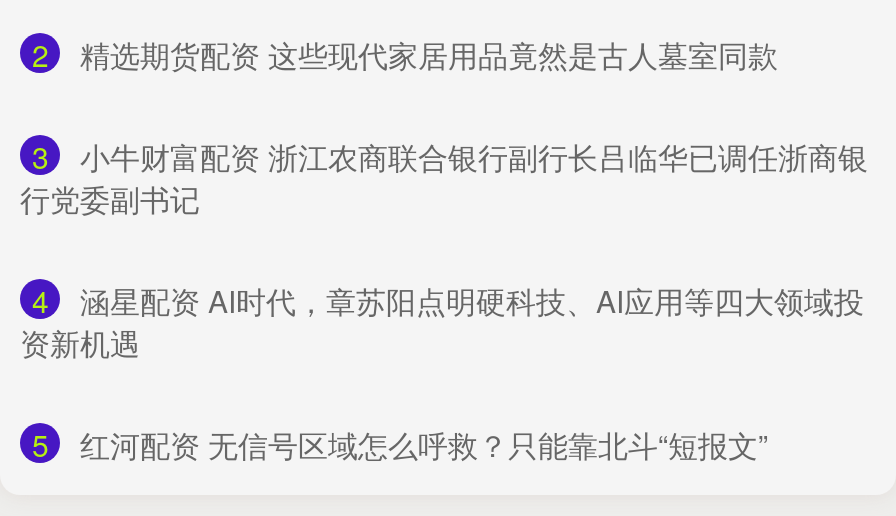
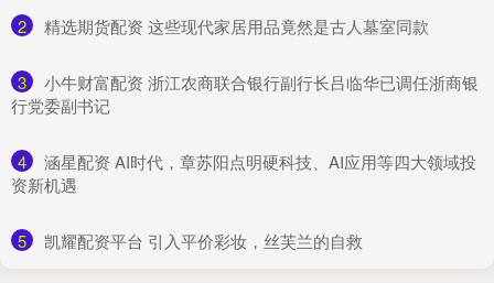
[80,422,768,464] 红河配资 无信号区域怎么呼救？只能靠北斗“短报文” -> [44,229,363,252] 凯耀配资平台 引入平价彩妆，丝芙兰的自救

